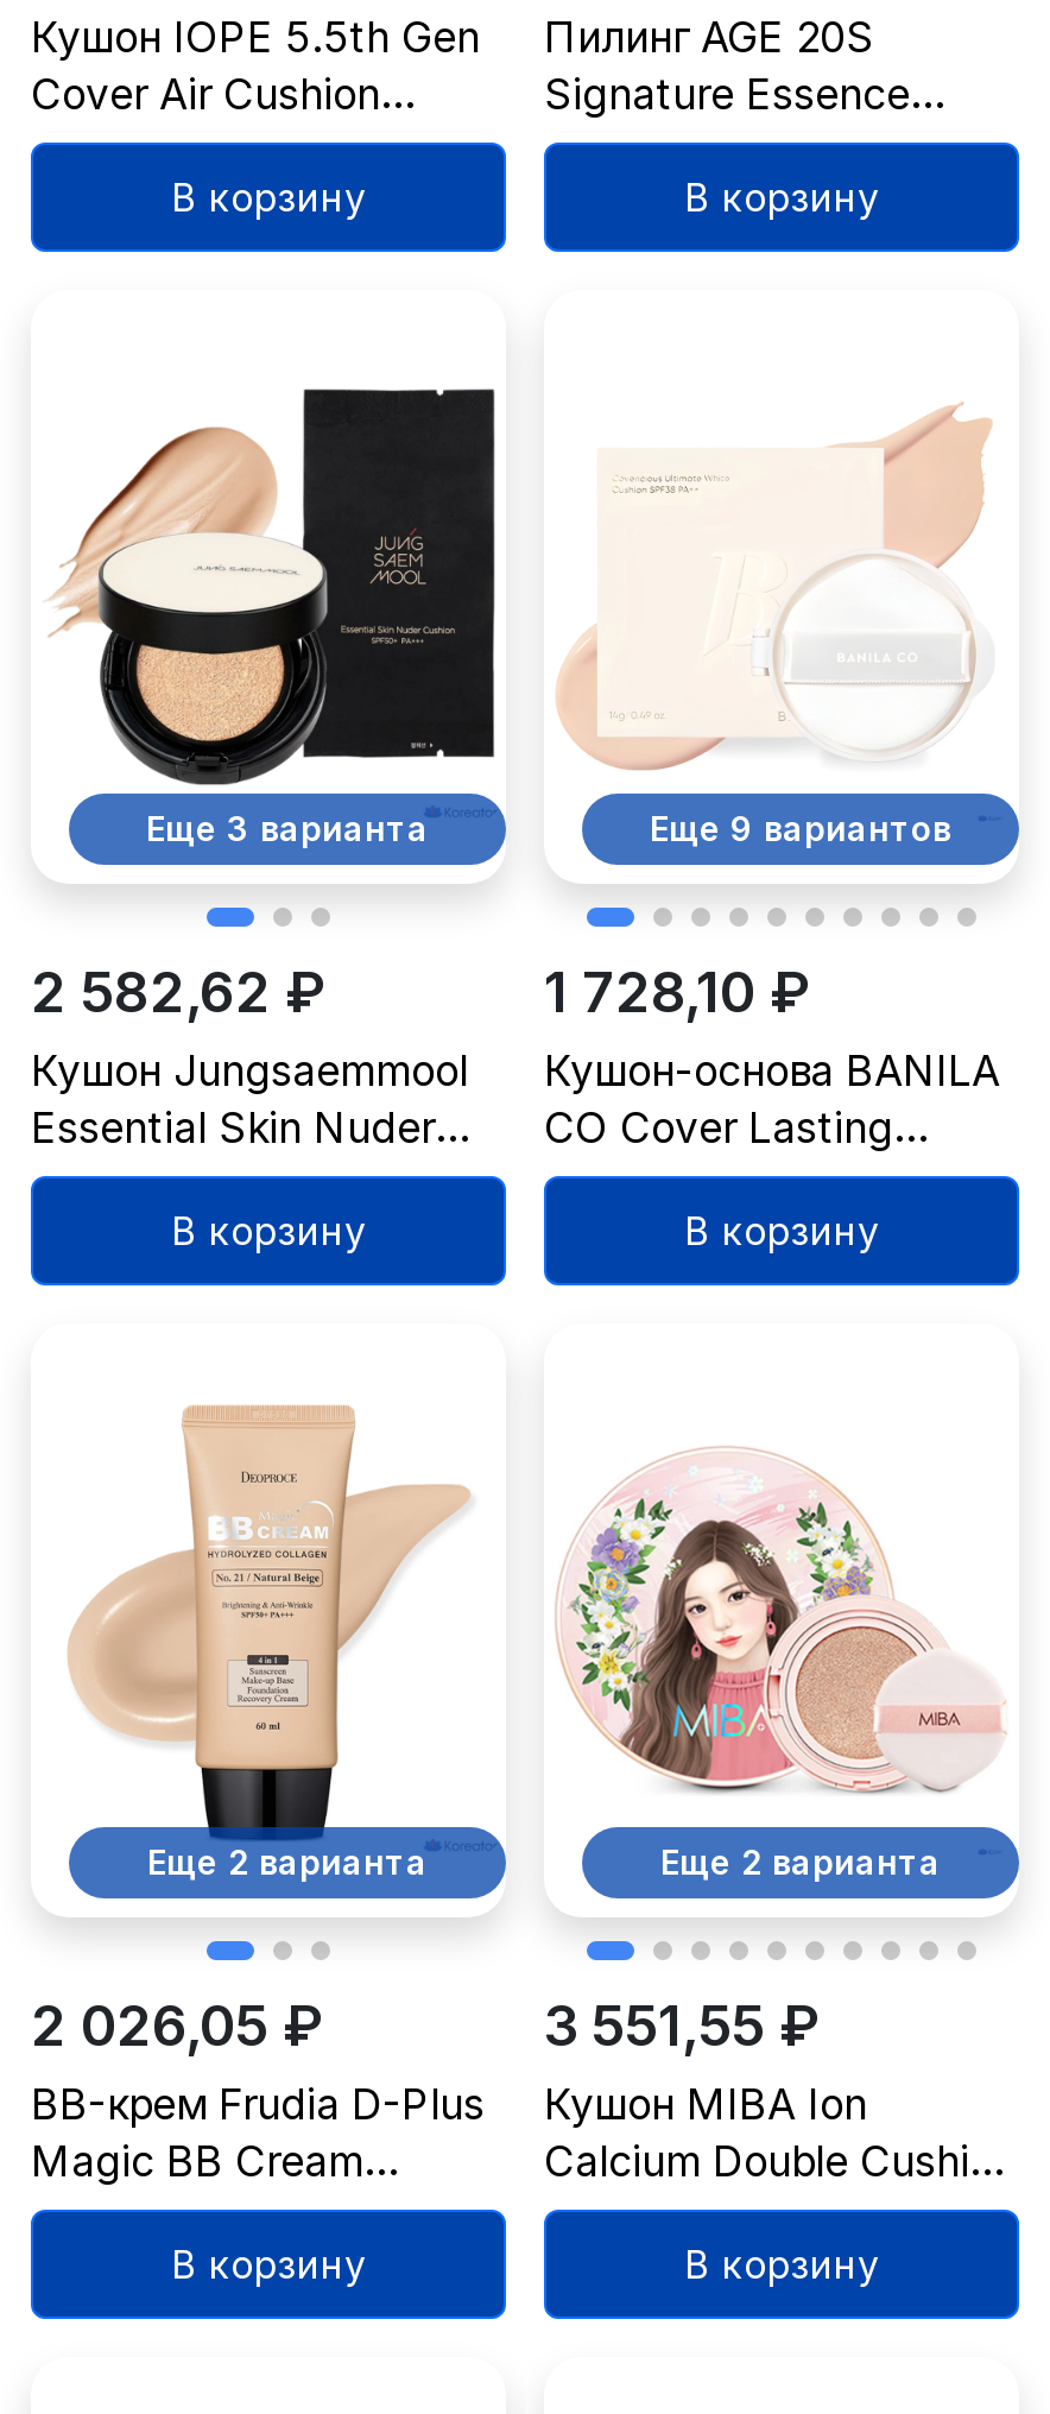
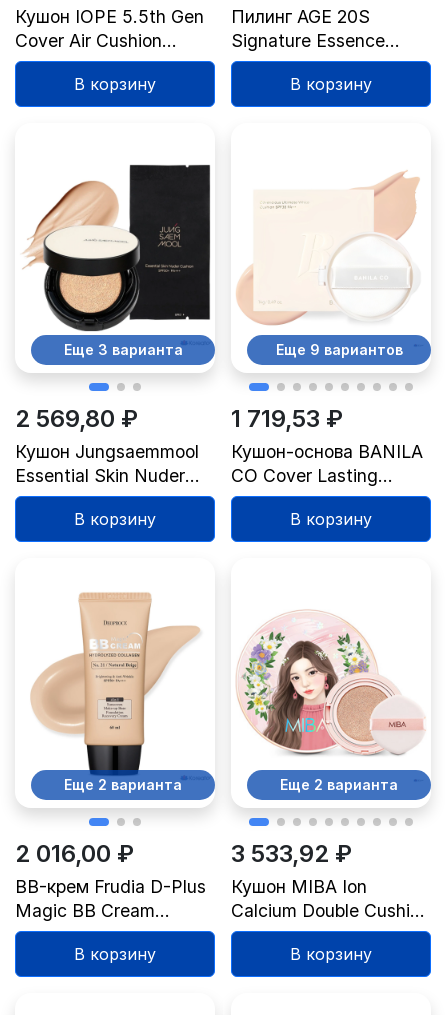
[31,957,325,1025] 2 582,62 ₽ -> [15,404,138,433] 2 569,80 ₽
[544,957,810,1025] 1 728,10 ₽ -> [231,404,343,433] 1 719,53 ₽
[31,1990,323,2059] 2 026,05 ₽ -> [15,839,134,868] 2 016,00 ₽
[544,1990,820,2059] 3 551,55 ₽ -> [231,839,352,868] 3 533,92 ₽

